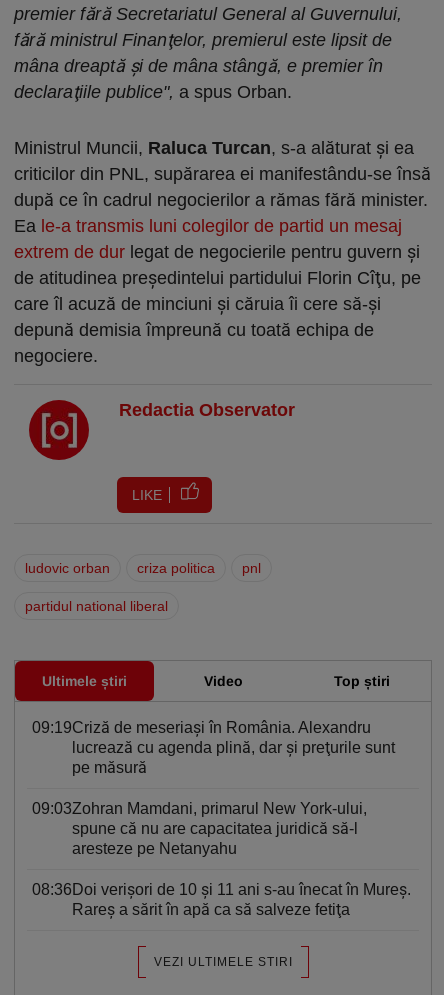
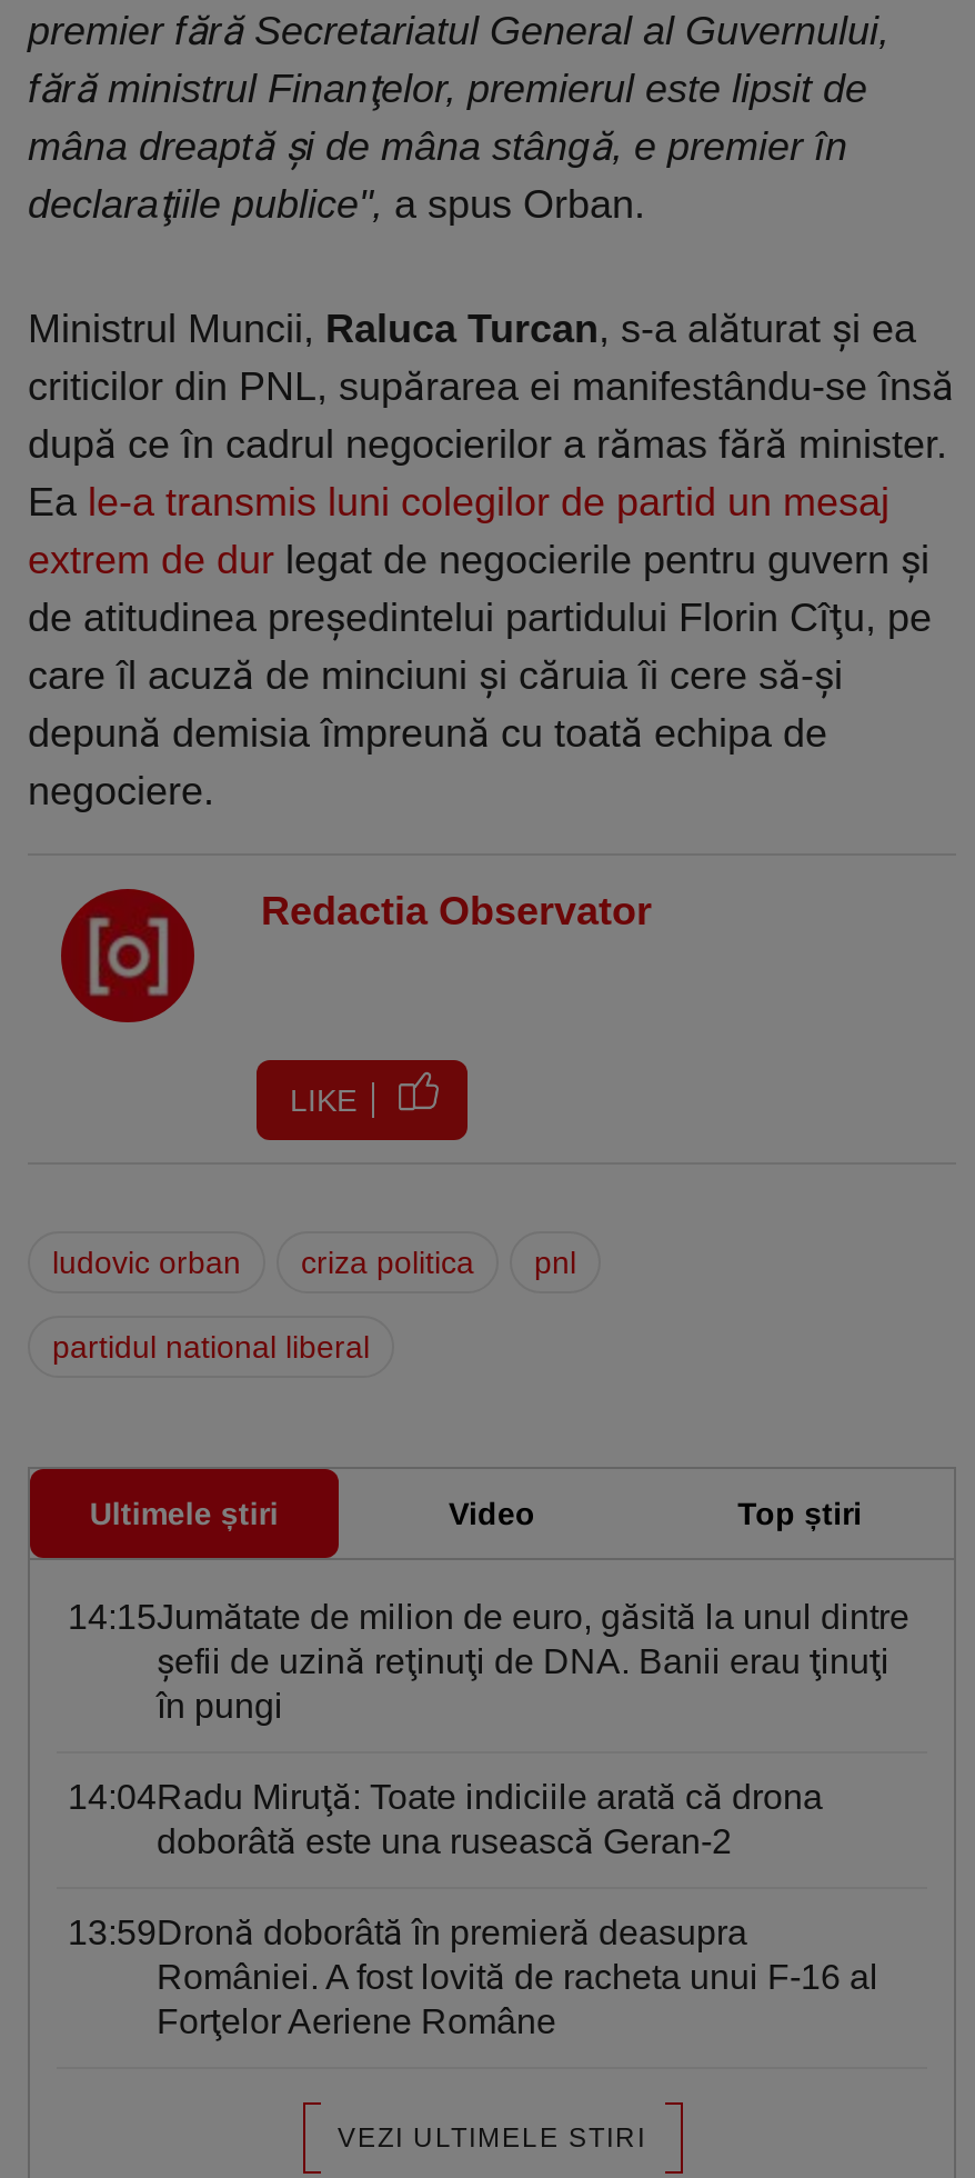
[32,719,395,776] 09:19Criză de meseriași în România. Alexandru | lucrează cu agenda plină, dar şi preţurile sunt | pe măsură -> [68,1598,909,1725] 14:15Jumătate de milion de euro, găsită la unul dintre | şefii de uzină reţinuţi de DNA. Banii erau ţinuţi | în pungi
[32,800,367,857] 09:03Zohran Mamdani, primarul New York-ului, | spune că nu are capacitatea juridică să-l | aresteze pe Netanyahu -> [68,1778,823,1860] 14:04Radu Miruţă: Toate indiciile arată că drona | doborâtă este una rusească Geran-2
[32,881,411,918] 08:36Doi verișori de 10 și 11 ani s-au înecat în Mureș. | Rareș a sărit în apă ca să salveze fetiţa -> [68,1914,878,2040] 13:59Dronă doborâtă în premieră deasupra | României. A fost lovită de racheta unui F-16 al | Forţelor Aeriene Române

